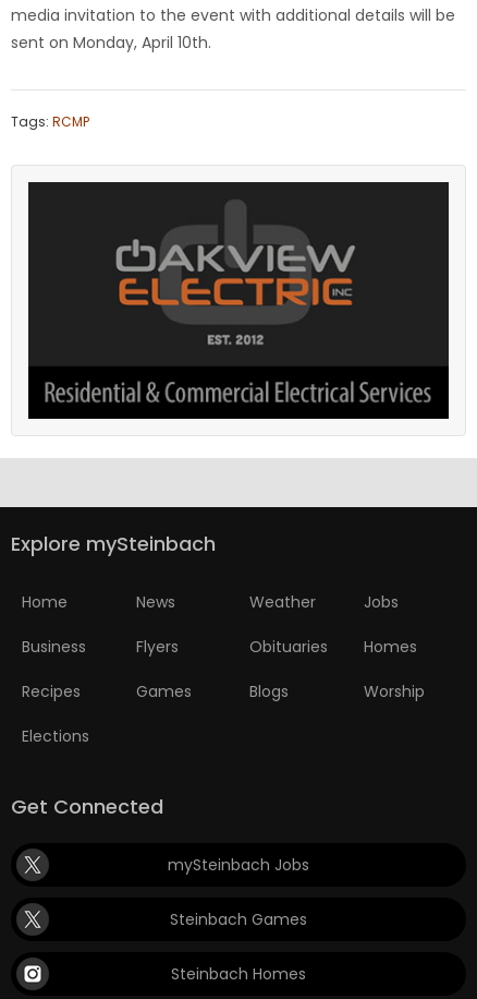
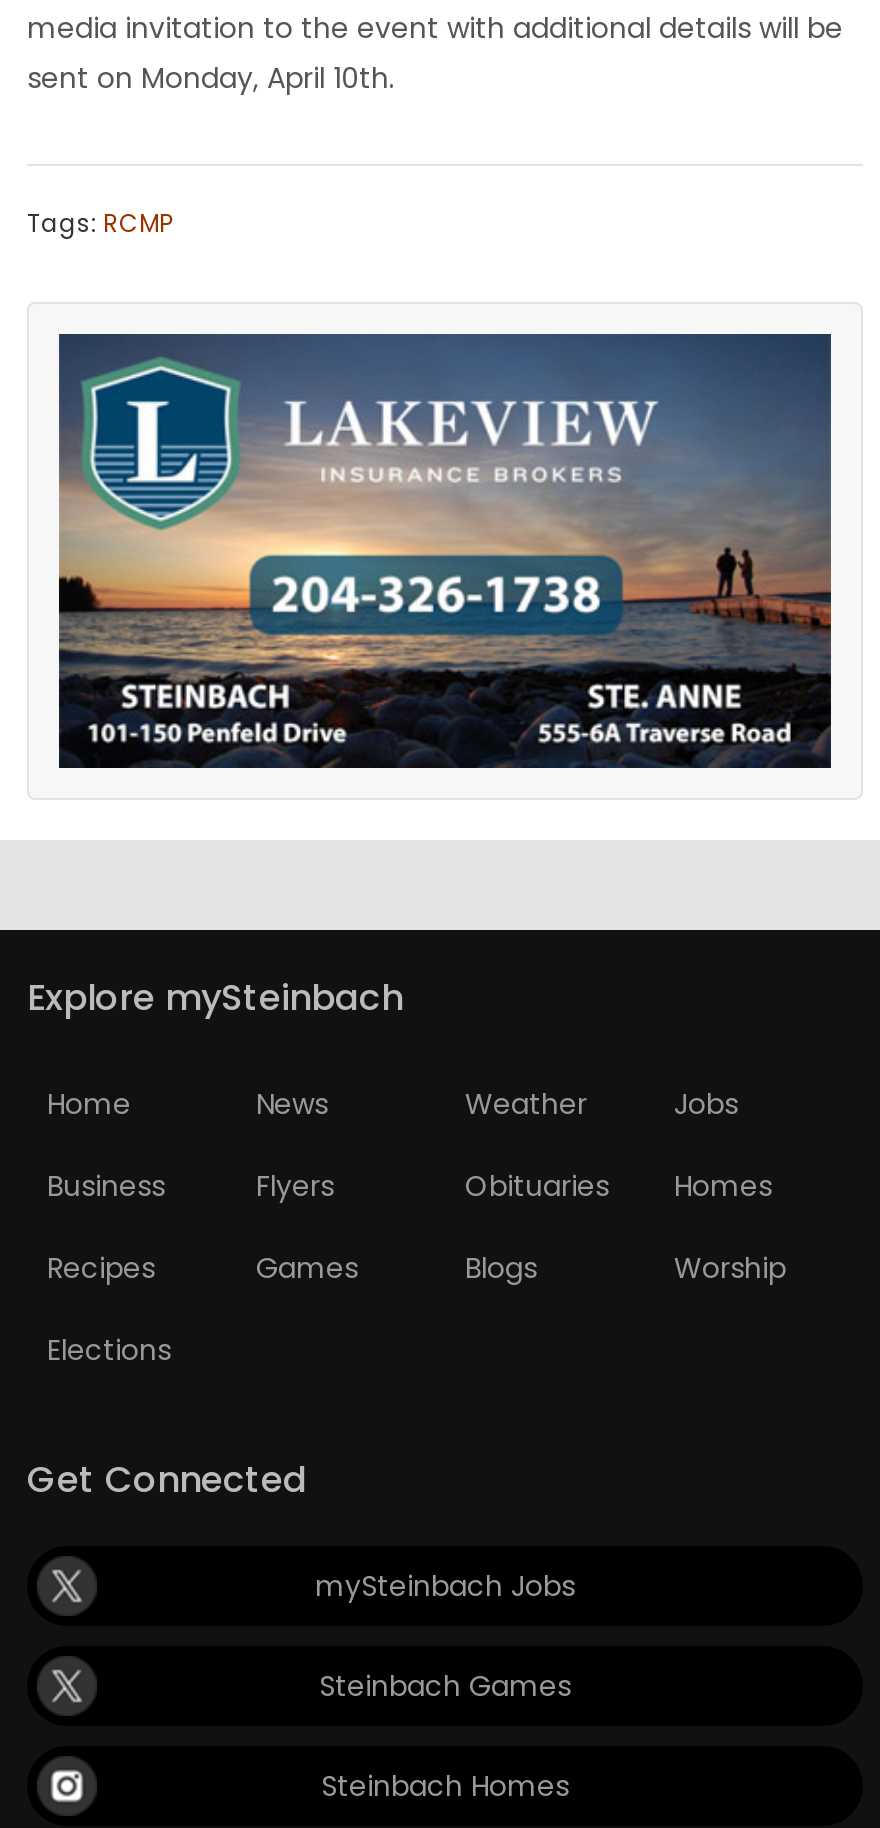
[27,182,450,419] [image] -> [57,334,833,768] [image]

